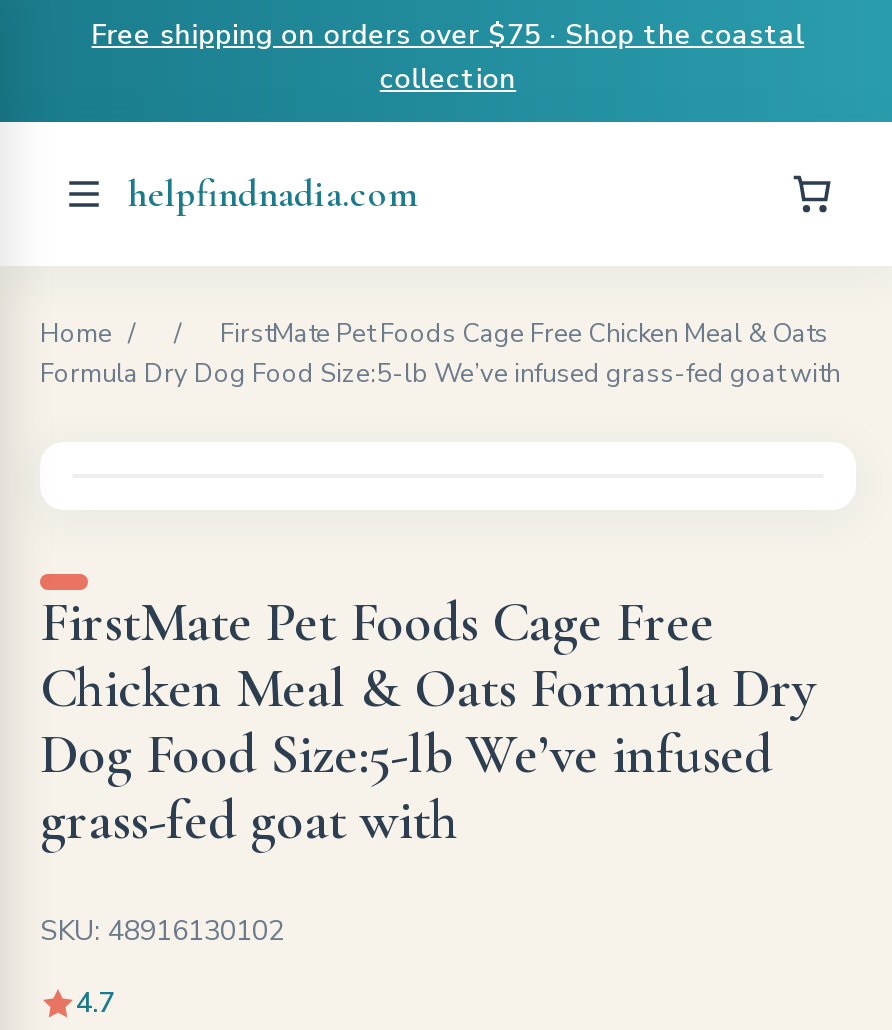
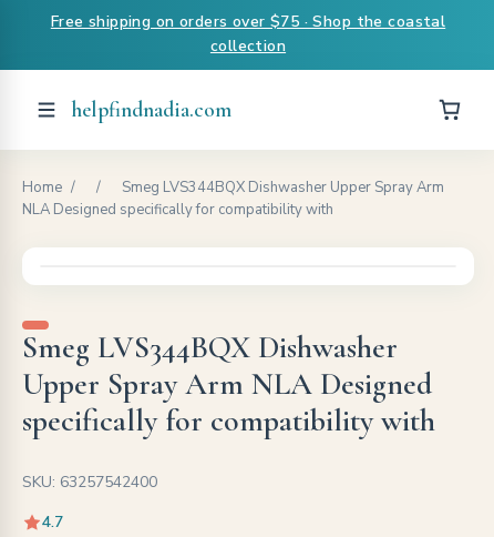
[40,316,840,392] FirstMate Pet Foods Cage Free Chicken Meal & Oats | Formula Dry Dog Food Size:5-lb We’ve infused grass-fed goat with -> [22,178,444,220] Smeg LVS344BQX Dishwasher Upper Spray Arm | NLA Designed specifically for compatibility with
[40,588,816,854] FirstMate Pet Foods Cage Free | Chicken Meal & Oats Formula Dry | Dog Food Size:5-lb We’ve infused | grass-fed goat with -> [22,328,435,439] Smeg LVS344BQX Dishwasher | Upper Spray Arm NLA Designed | specifically for compatibility with
[40,912,284,950] SKU: 48916130102 -> [22,472,157,493] SKU: 63257542400

